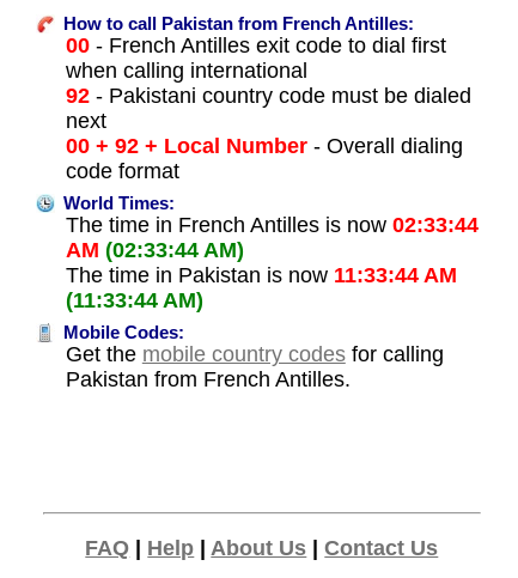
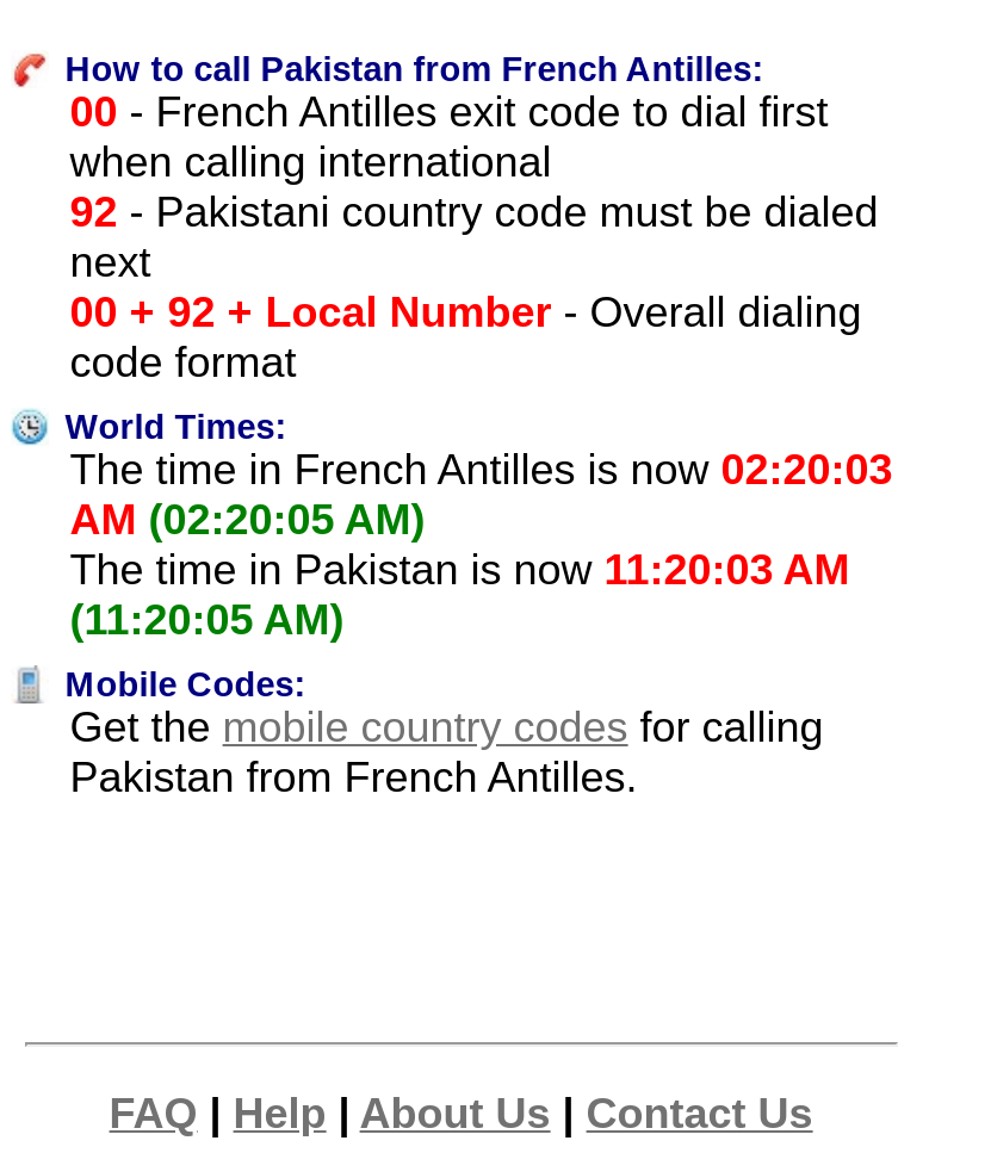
[66,213,478,237] The time in French Antilles is now 02:33:44 -> [70,445,893,493] The time in French Antilles is now 02:20:03
[66,238,244,262] AM (02:33:44 AM) -> [70,496,425,543] AM (02:20:05 AM)
[66,263,457,287] The time in Pakistan is now 11:33:44 AM -> [70,546,850,593] The time in Pakistan is now 11:20:03 AM
[66,288,203,312] (11:33:44 AM) -> [70,596,344,643] (11:20:05 AM)

